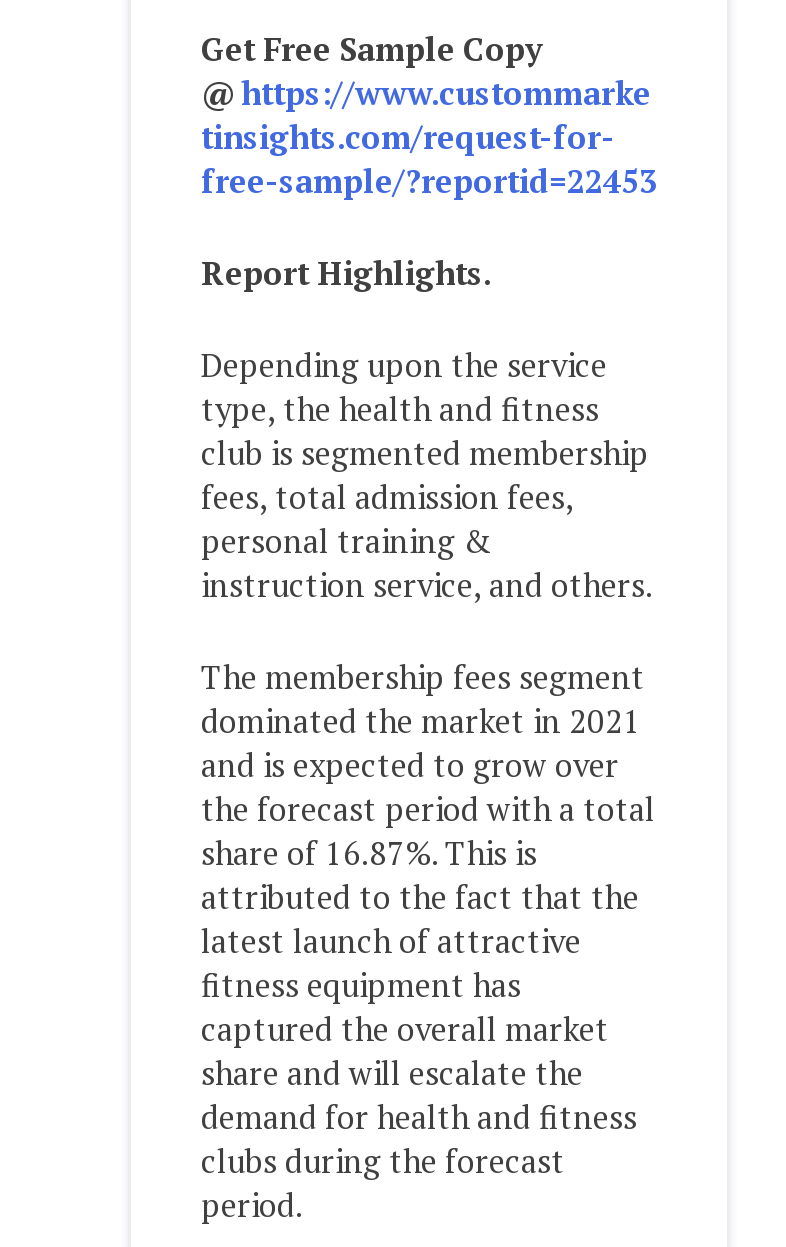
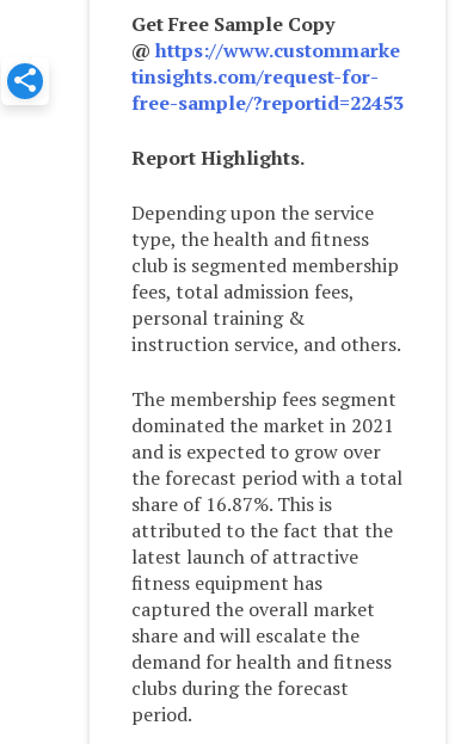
none -> [4,61,47,111] [image]

